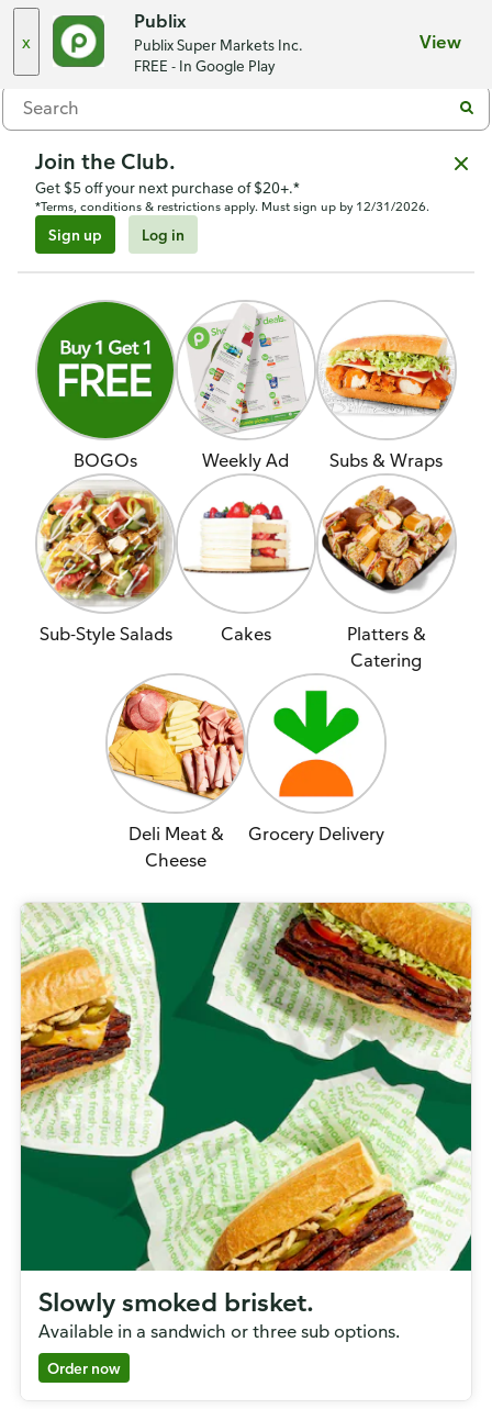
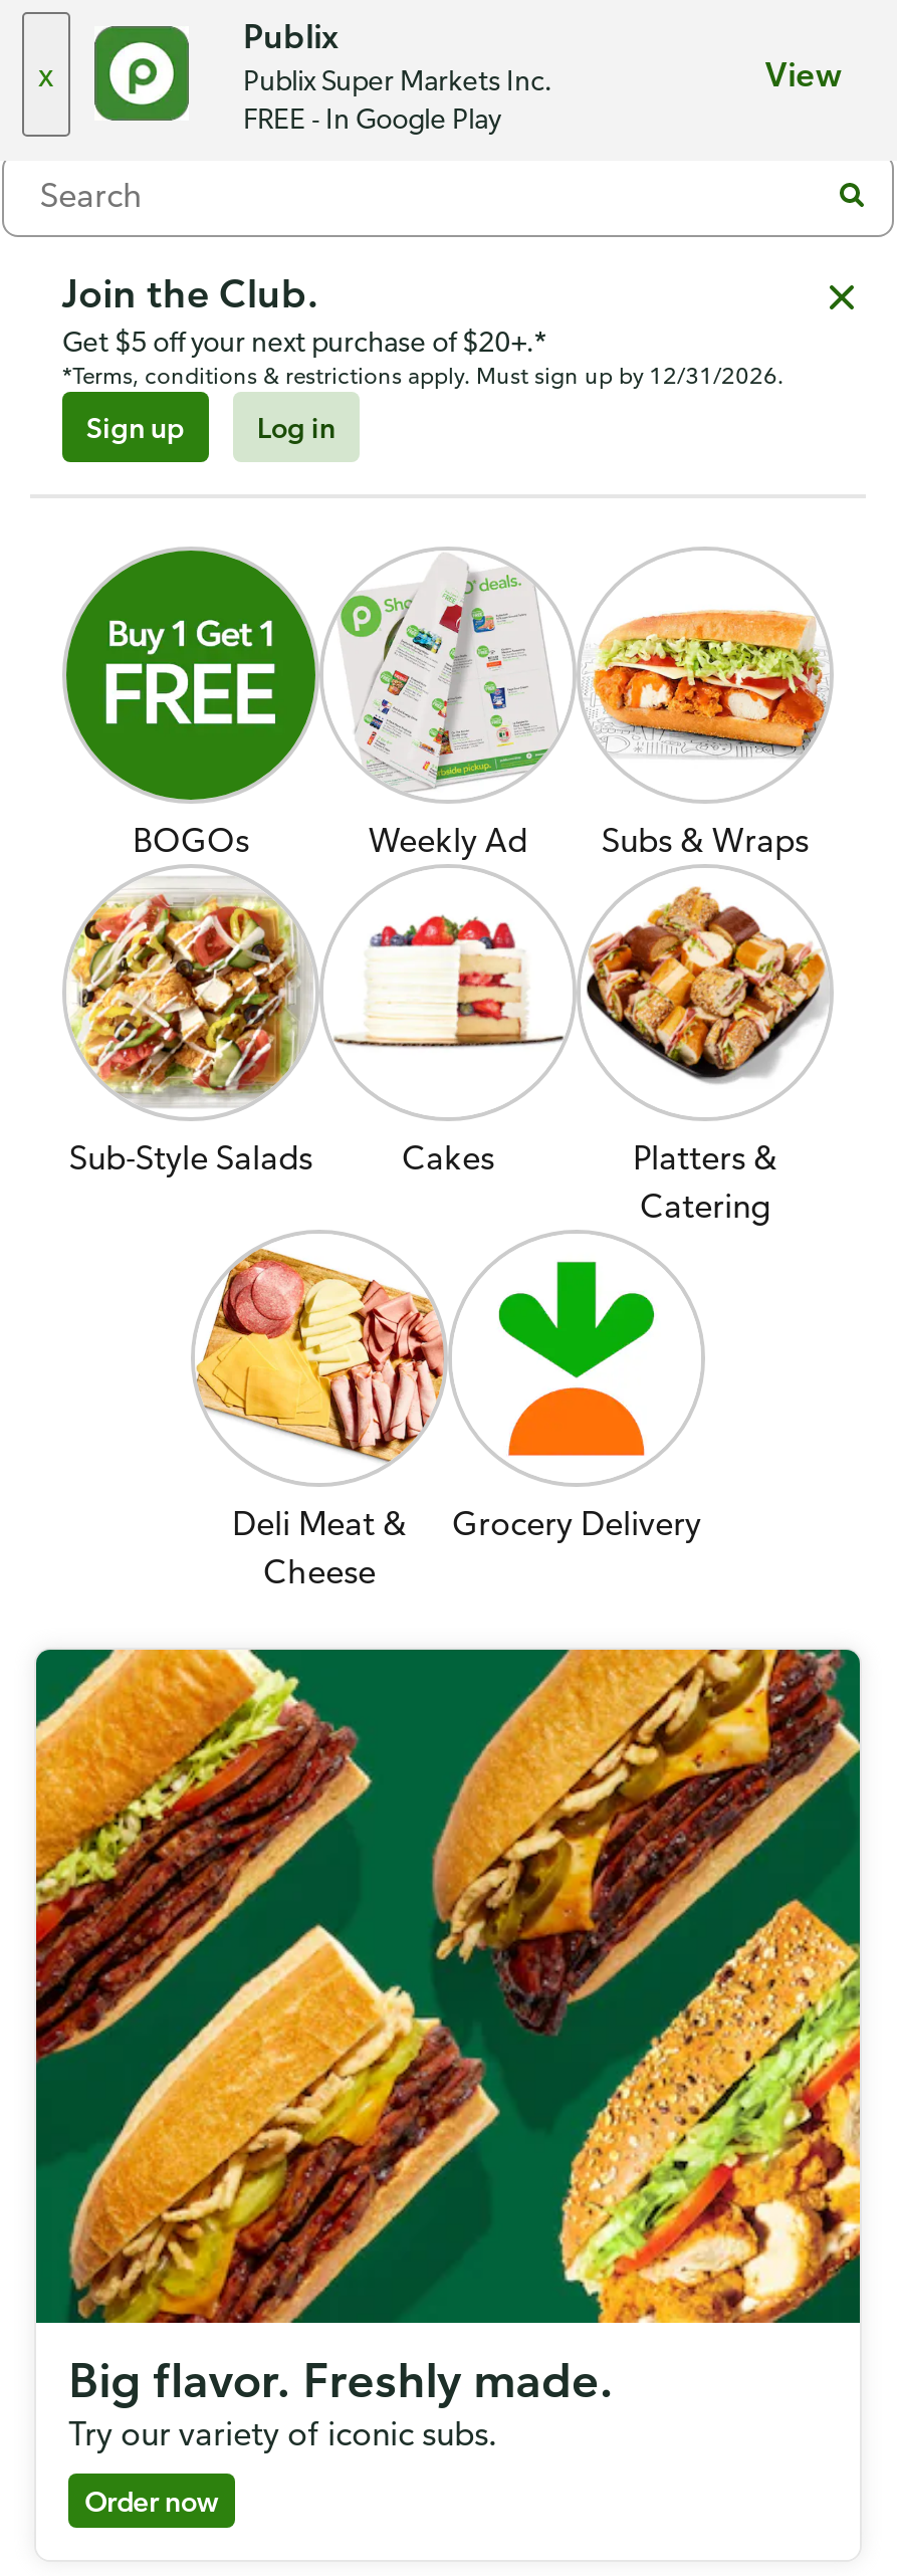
[20,902,472,1342] [image] | Slowly smoked brisket. | Available in a sandwich or three sub options. -> [34,1648,862,2454] [image] | Big flavor. Freshly made. | Try our variety of iconic subs.

